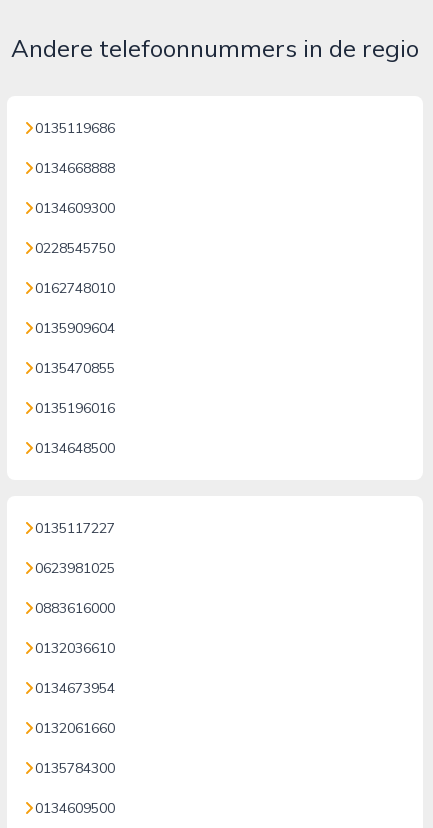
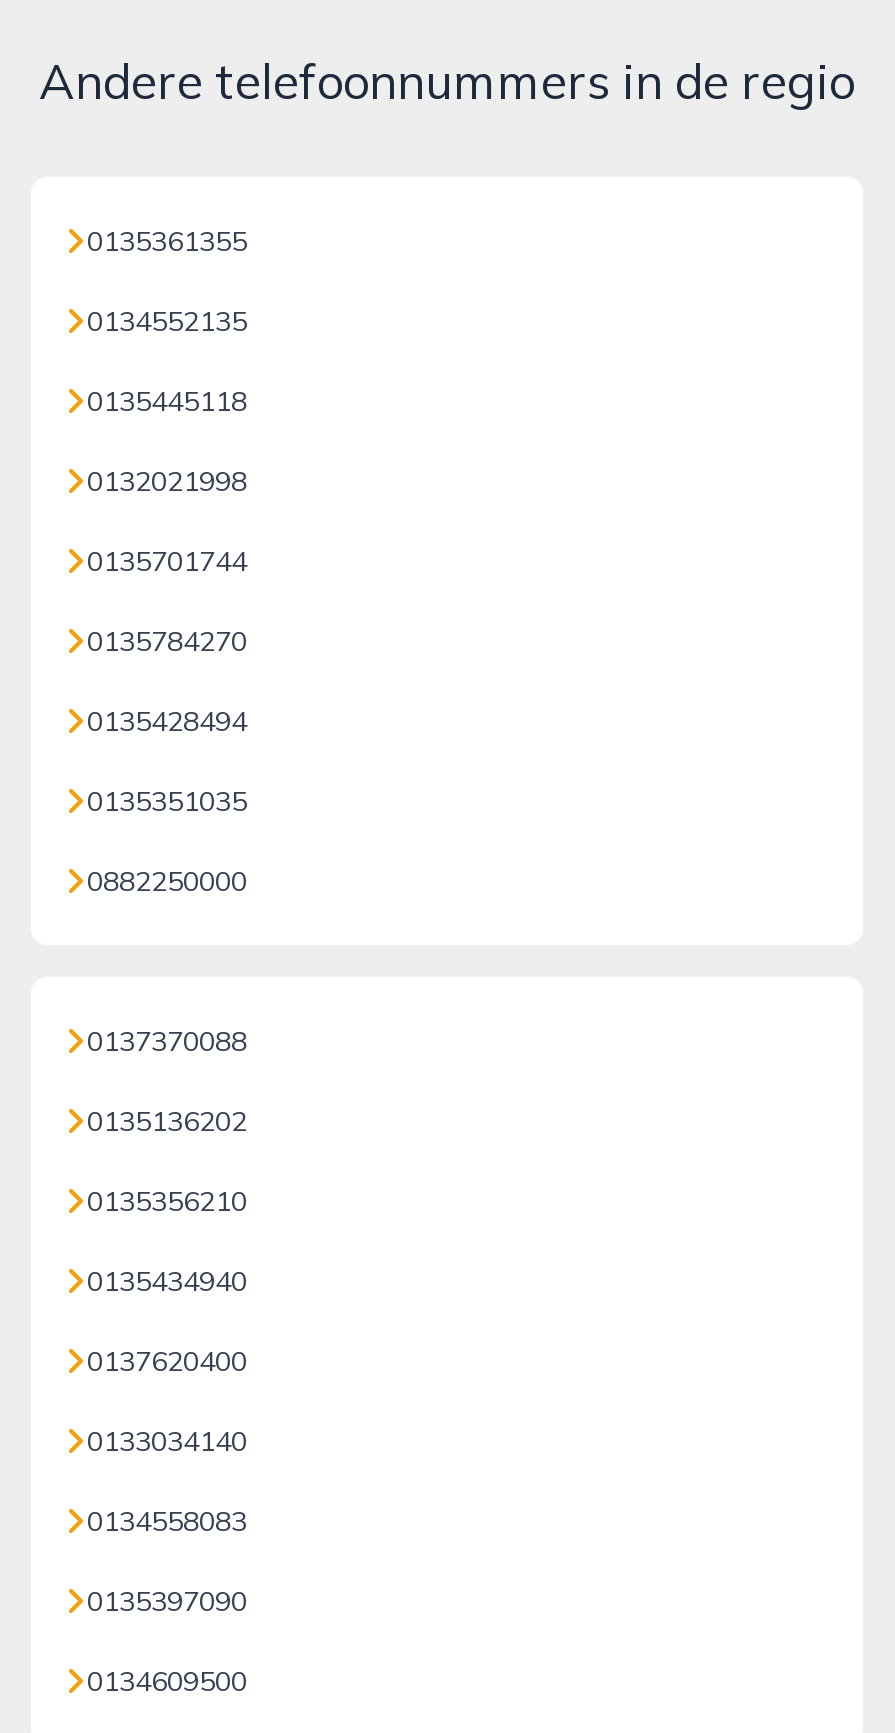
[35,119,115,457] 0135119686 | 0134668888 | 0134609300 | 0228545750 | 0162748010 | 0135909604 | 0135470855 | 0135196016 | 0134648500 -> [87,223,247,899] 0135361355 | 0134552135 | 0135445118 | 0132021998 | 0135701744 | 0135784270 | 0135428494 | 0135351035 | 0882250000
[35,519,115,777] 0135117227 | 0623981025 | 0883616000 | 0132036610 | 0134673954 | 0132061660 | 0135784300 -> [87,1023,247,1619] 0137370088 | 0135136202 | 0135356210 | 0135434940 | 0137620400 | 0133034140 | 0134558083 | 0135397090

